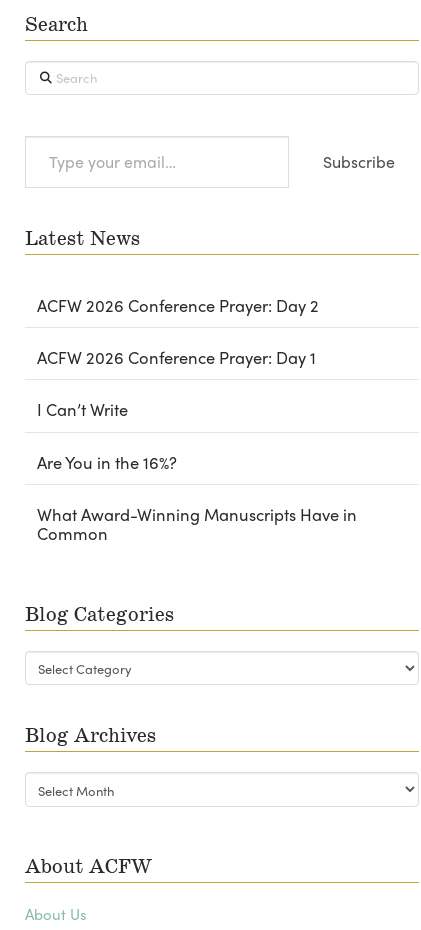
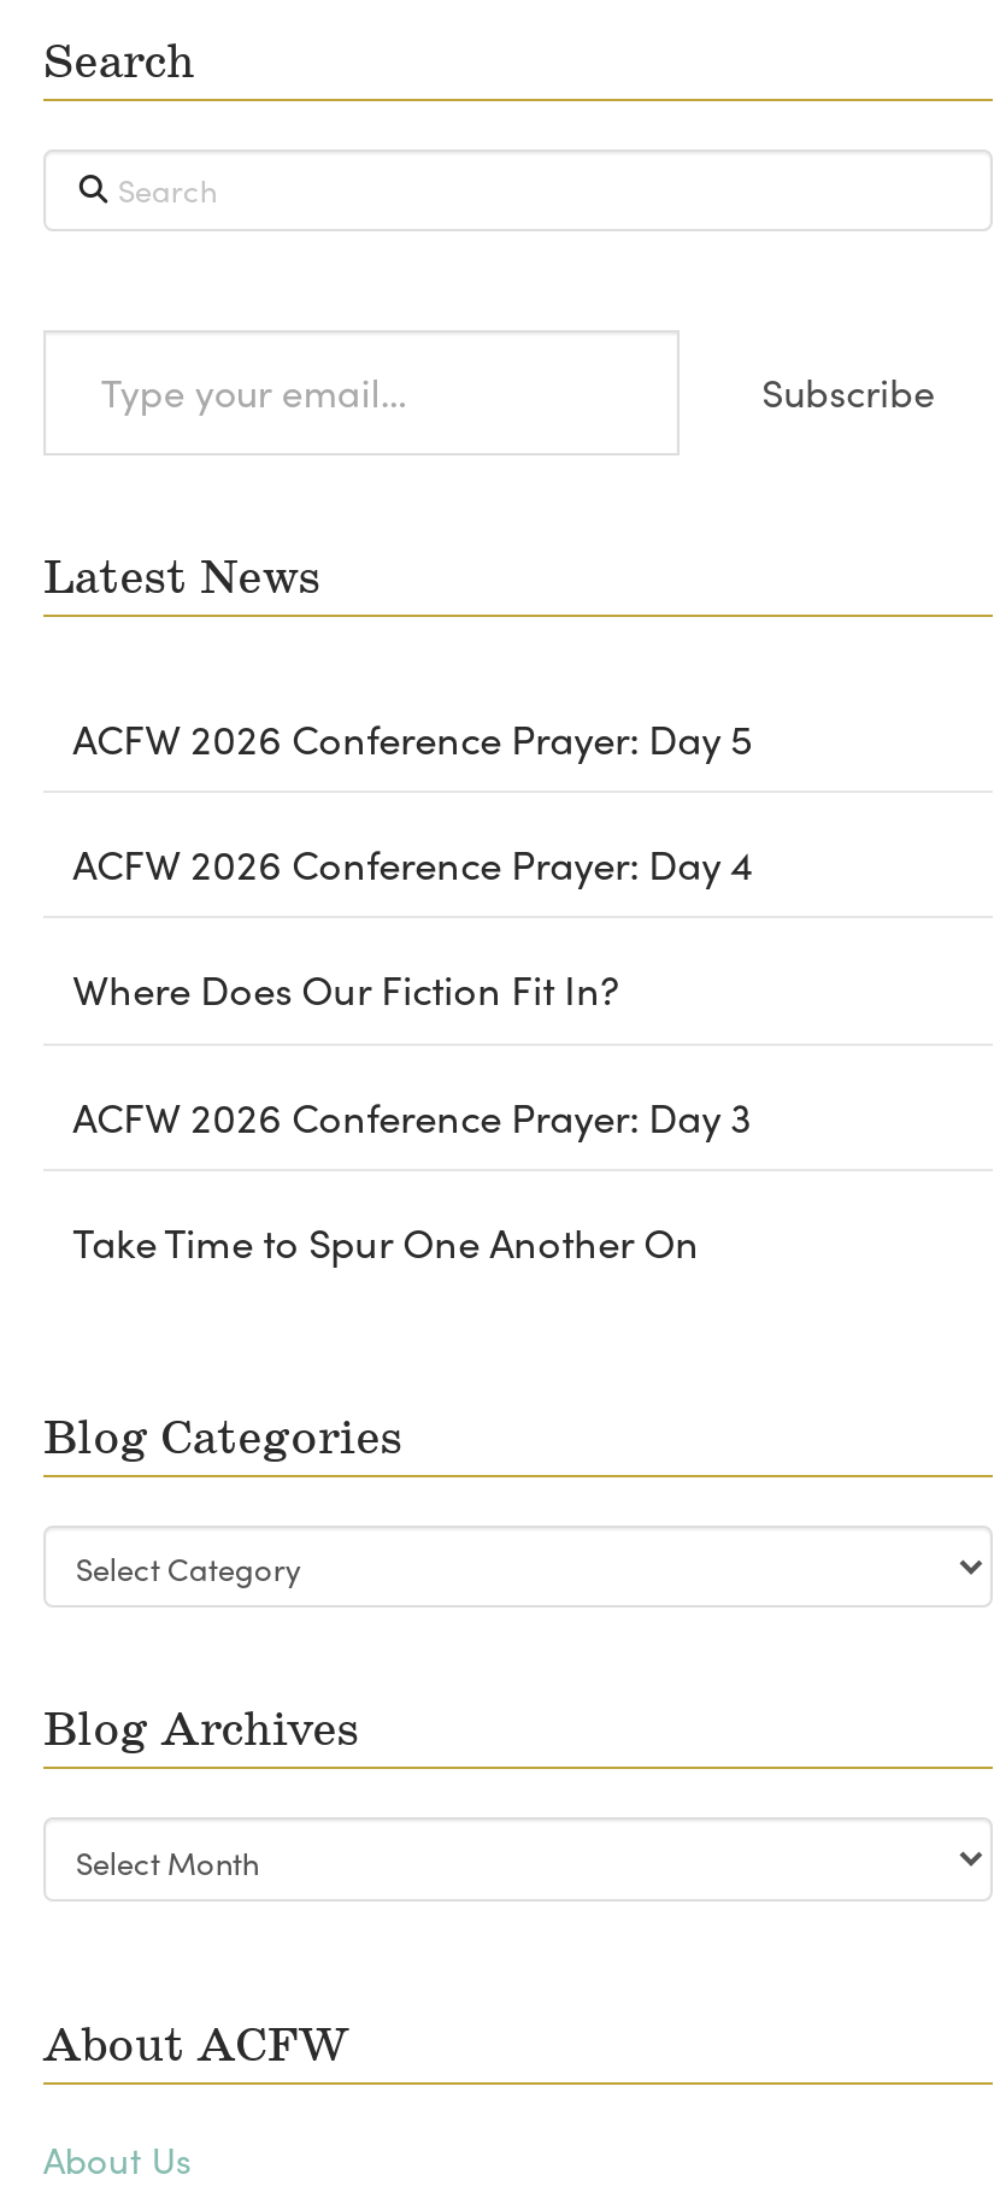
[37,293,319,317] ACFW 2026 Conference Prayer: Day 2 -> [73,708,752,765] ACFW 2026 Conference Prayer: Day 5
[37,345,316,369] ACFW 2026 Conference Prayer: Day 1 -> [73,834,752,892] ACFW 2026 Conference Prayer: Day 4
[37,397,128,421] I Can’t Write -> [73,960,620,1018] Where Does Our Fiction Fit In?
[37,450,177,474] Are You in the 16%? -> [73,1086,752,1144] ACFW 2026 Conference Prayer: Day 3
[37,502,357,545] What Award-Winning Manuscripts Have in | Common -> [73,1213,699,1270] Take Time to Spur One Another On

